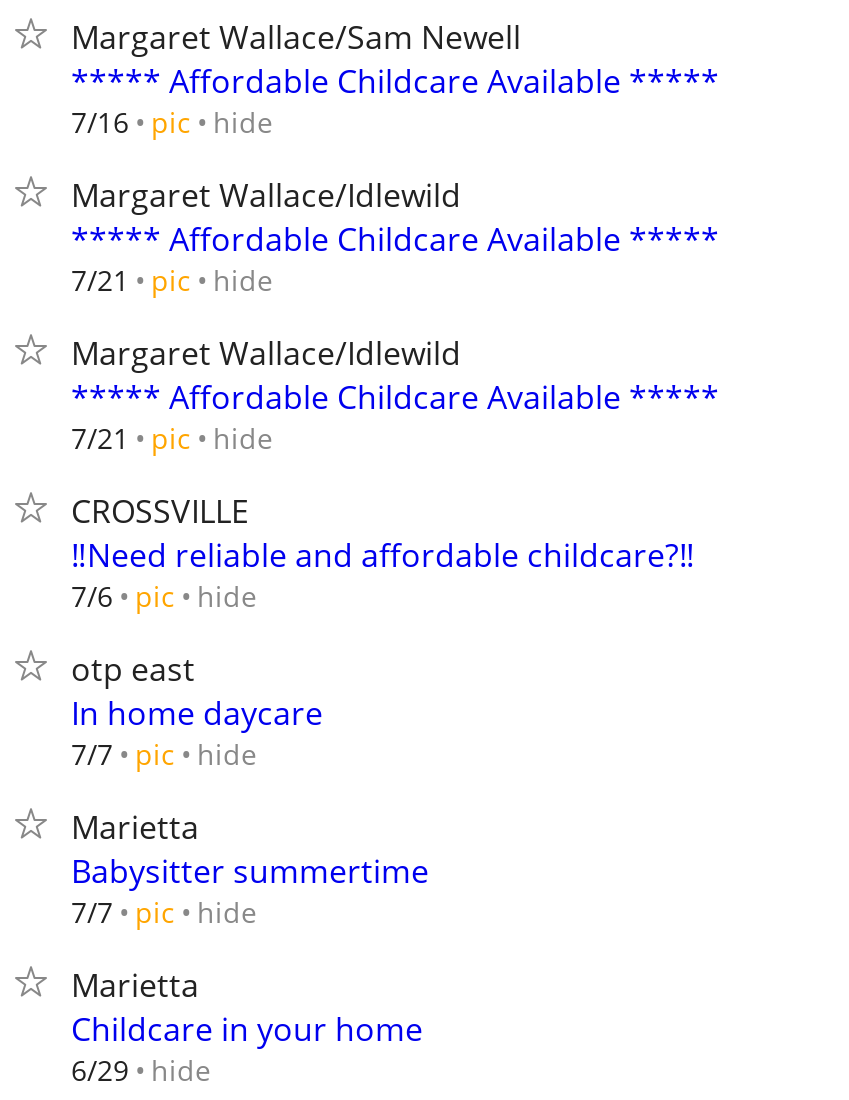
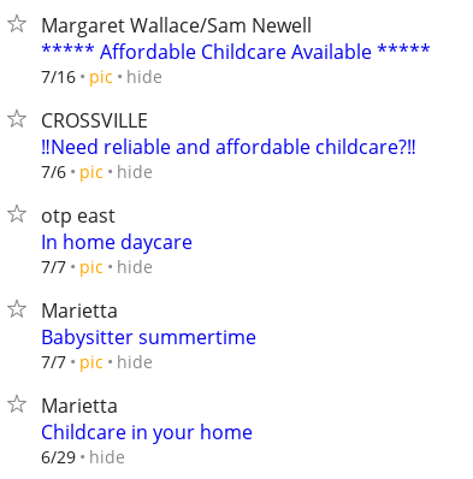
[71,173,719,457] Margaret Wallace/Idlewild | ***** Affordable Childcare Available ***** | 7/21 pic hide | Margaret Wallace/Idlewild | ***** Affordable Childcare Available ***** | 7/21 pic hide -> none

